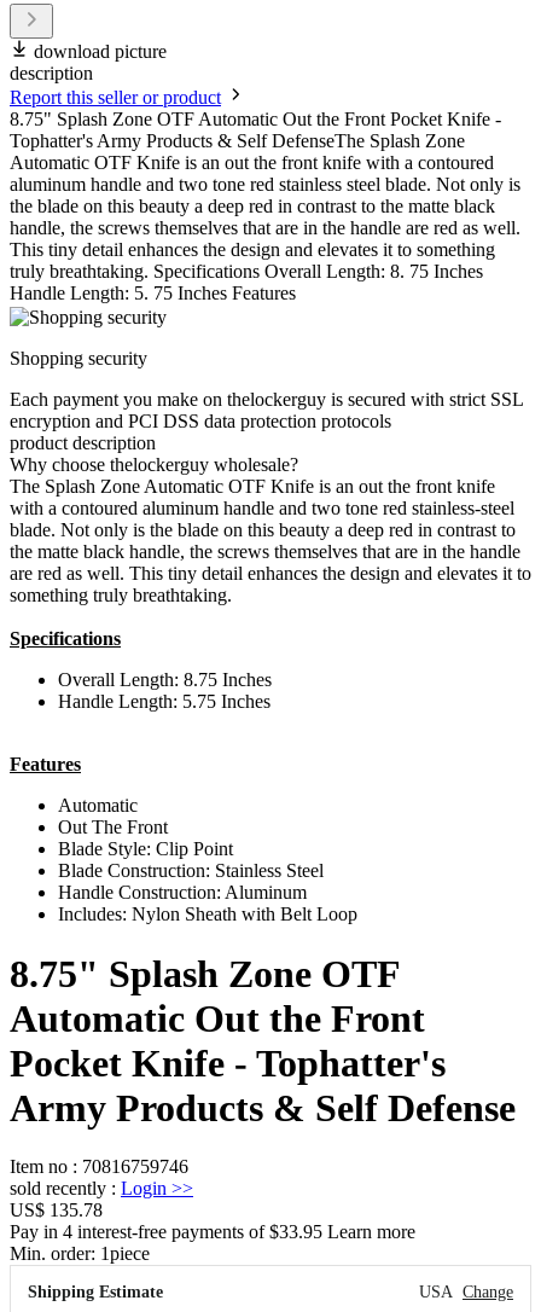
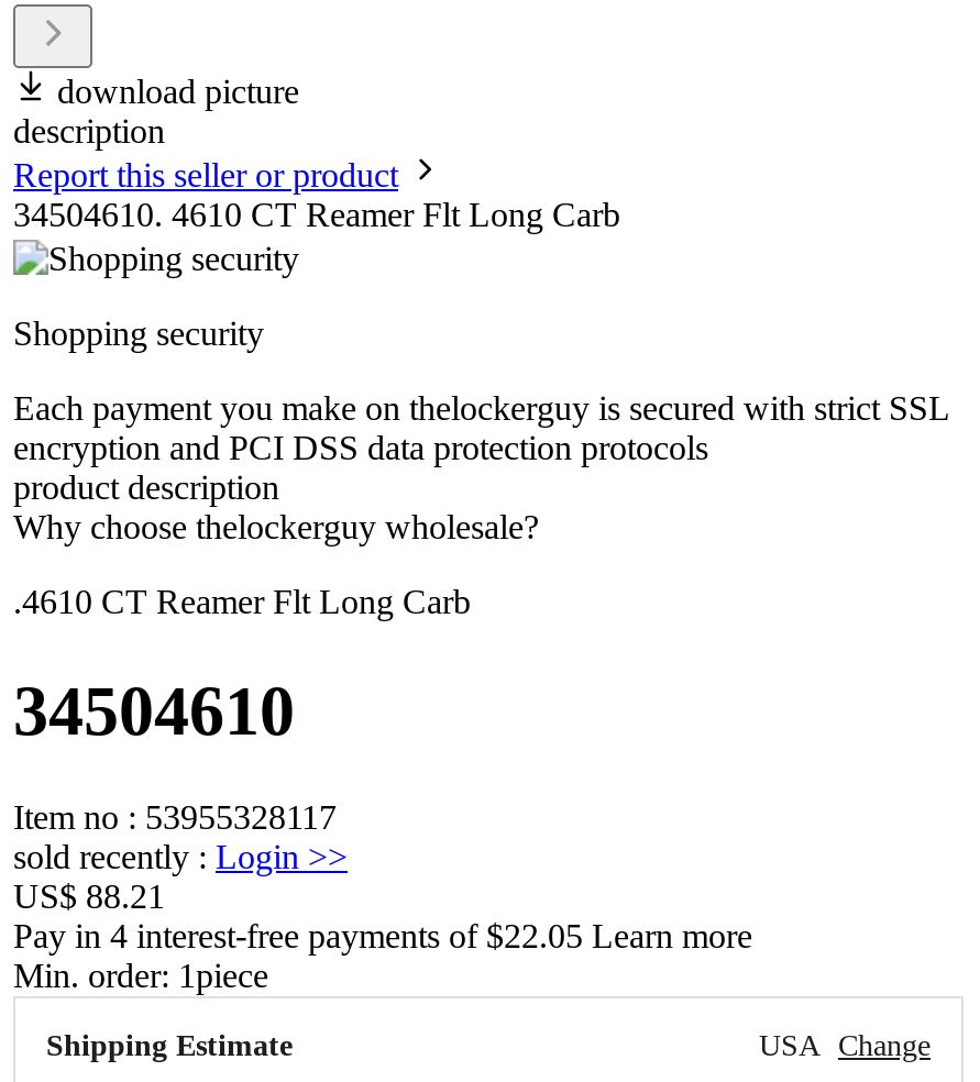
[10,109,520,303] 8.75" Splash Zone OTF Automatic Out the Front Pocket Knife - | Tophatter's Army Products & Self DefenseThe Splash Zone | Automatic OTF Knife is an out the front knife with a contoured | aluminum handle and two tone red stainless steel blade. Not only is | the blade on this beauty a deep red in contrast to the matte black | handle, the screws themselves that are in the handle are red as well. | This tiny detail enhances the design and elevates it to something | truly breathtaking. Specifications Overall Length: 8. 75 Inches | Handle Length: 5. 75 Inches Features -> [13,196,620,233] 34504610. 4610 CT Reamer Flt Long Carb
[10,476,531,1177] The Splash Zone Automatic OTF Knife is an out the front knife | with a contoured aluminum handle and two tone red stainless-steel | blade. Not only is the blade on this beauty a deep red in contrast to | the matte black handle, the screws themselves that are in the handle | are red as well. This tiny detail enhances the design and elevates it to | something truly breathtaking. | Specifications | Overall Length: 8.75 Inches | Handle Length: 5.75 Inches | Features | Automatic | Out The Front | Blade Style: Clip Point | Blade Construction: Stainless Steel | Handle Construction: Aluminum | Includes: Nylon Sheath with Belt Loop | 8.75" Splash Zone OTF | Automatic Out the Front | Pocket Knife - Tophatter's | Army Products & Self Defense | Item no : 70816759746 -> [13,583,471,835] .4610 CT Reamer Flt Long Carb | 34504610 | Item no : 53955328117
[10,1200,103,1220] US$ 135.78 -> [13,877,165,915] US$ 88.21
[10,1221,415,1242] Pay in 4 interest-free payments of $33.95 Learn more -> [13,917,752,954] Pay in 4 interest-free payments of $22.05 Learn more

